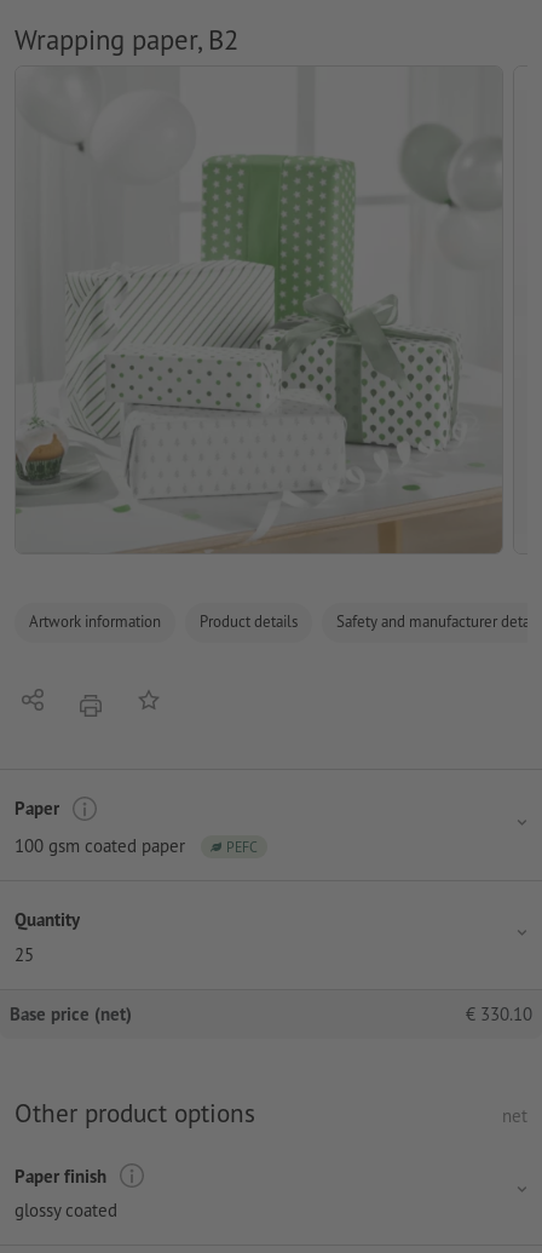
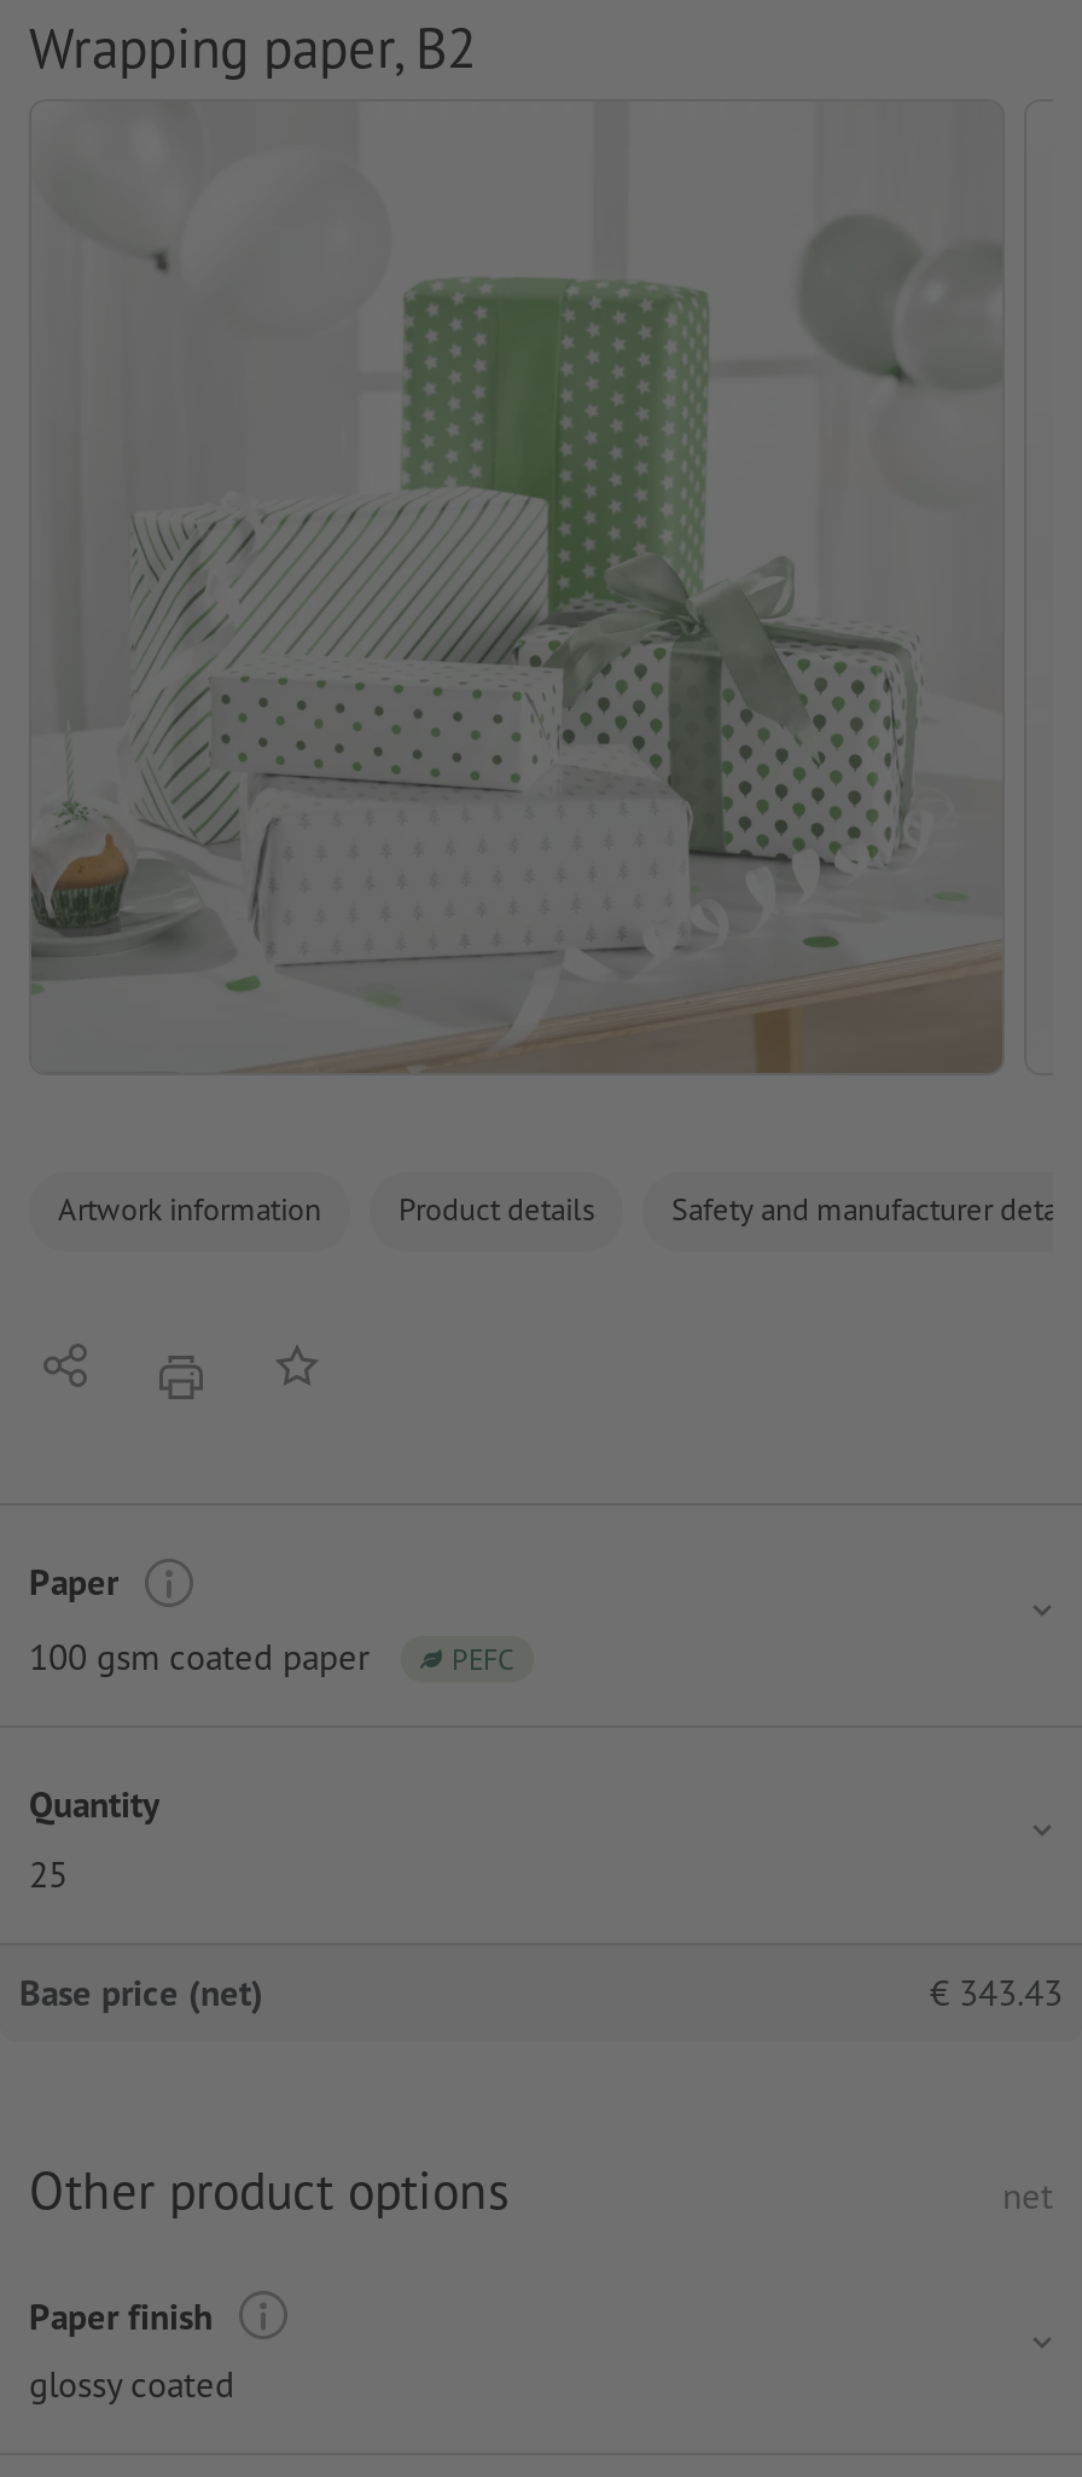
[466,1002,532,1025] €330.10 -> [930,1969,1063,2014] €343.43

